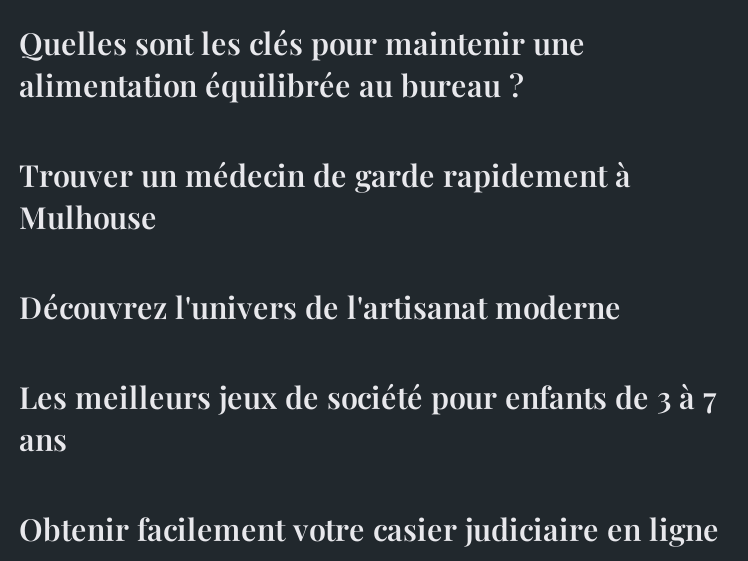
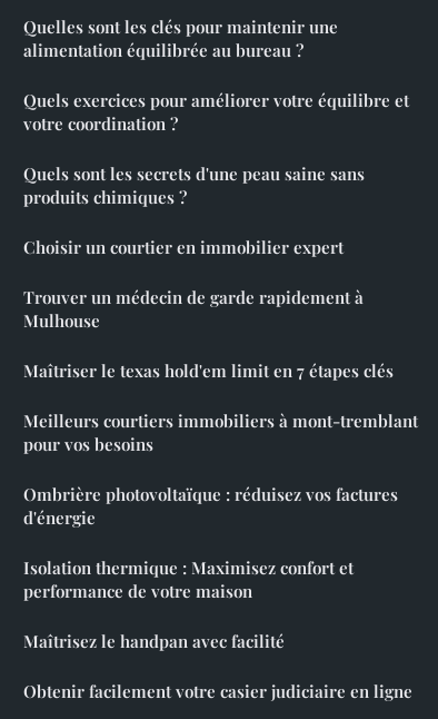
none -> [23,89,409,258] Quels exercices pour améliorer votre équilibre et | votre coordination ? | Quels sont les secrets d'une peau saine sans | produits chimiques ? | Choisir un courtier en immobilier expert
[19,287,717,459] Découvrez l'univers de l'artisanat moderne | Les meilleurs jeux de société pour enfants de 3 à 7 | ans -> [23,359,418,652] Maîtriser le texas hold'em limit en 7 étapes clés | Meilleurs courtiers immobiliers à mont-tremblant | pour vos besoins | Ombrière photovoltaïque : réduisez vos factures | d'énergie | Isolation thermique : Maximisez confort et | performance de votre maison | Maîtrisez le handpan avec facilité

